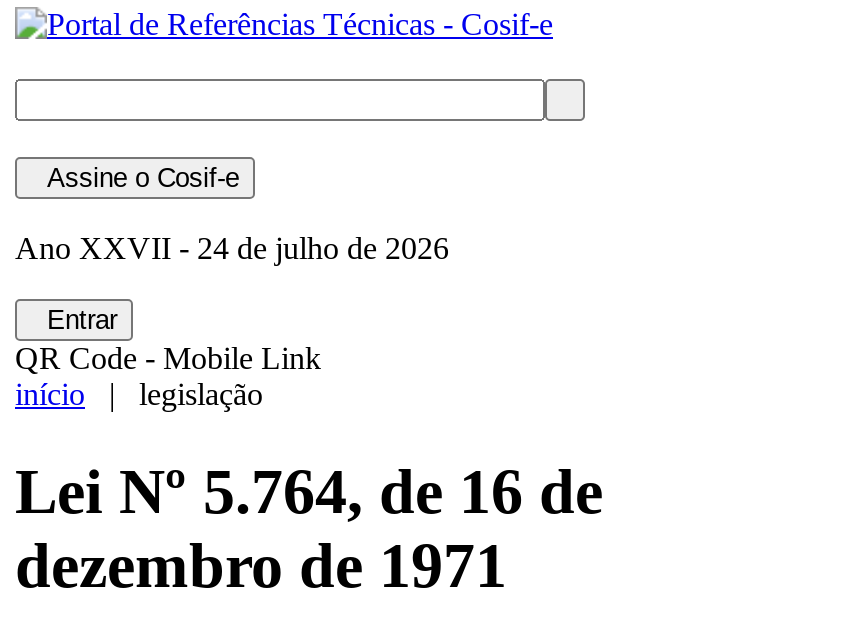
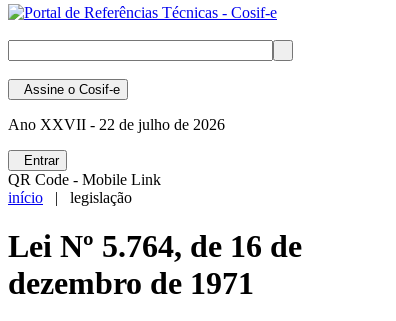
[15,231,449,265] Ano XXVII - 24 de julho de 2026 -> [8,116,225,133] Ano XXVII - 22 de julho de 2026

